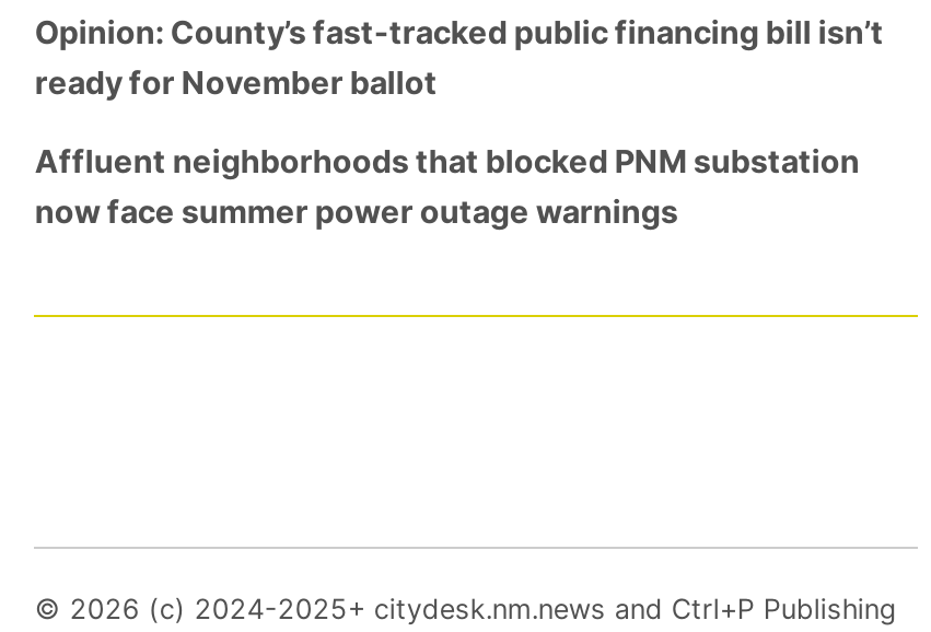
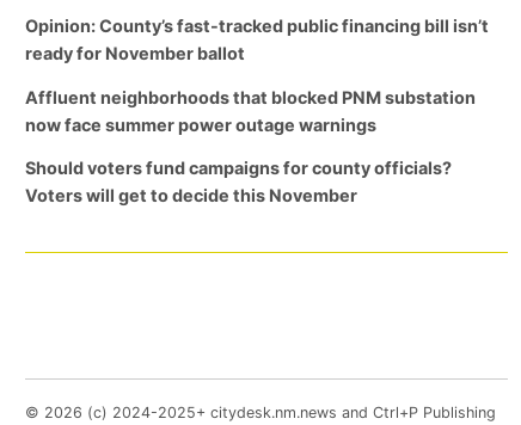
none -> [26,158,452,206] Should voters fund campaigns for county officials? | Voters will get to decide this November

